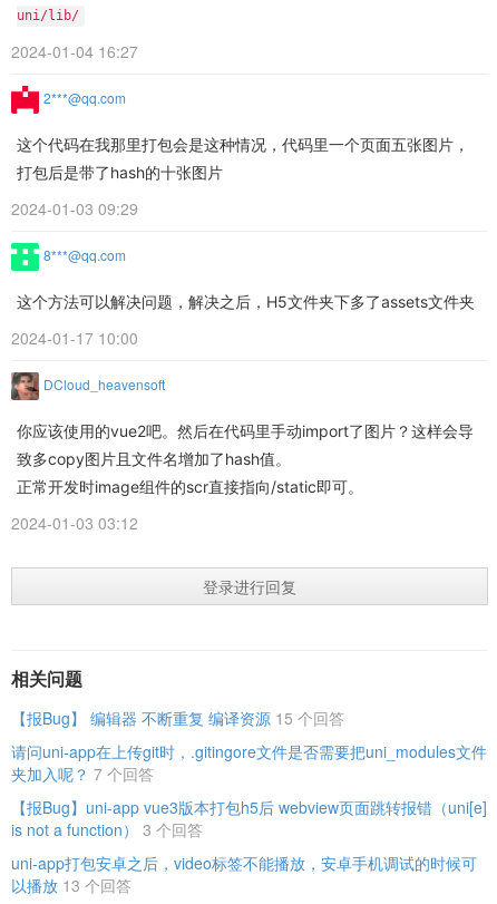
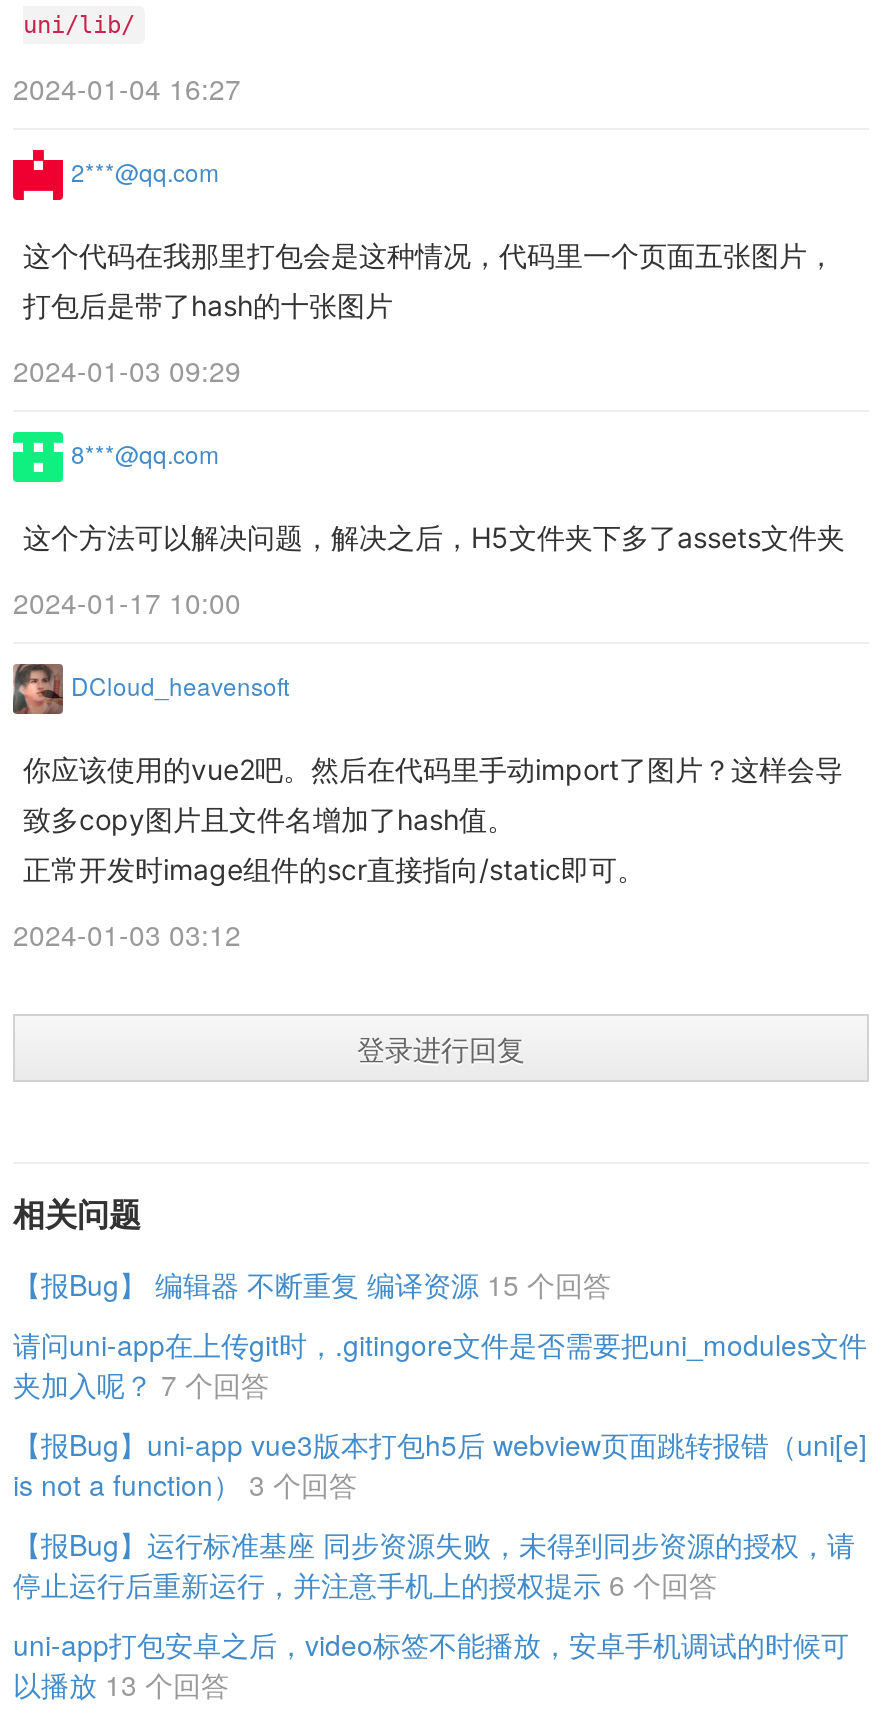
none -> [13,1524,855,1604] 【报Bug】运行标准基座 同步资源失败，未得到同步资源的授权，请 | 停止运行后重新运行，并注意手机上的授权提示 6 个回答

